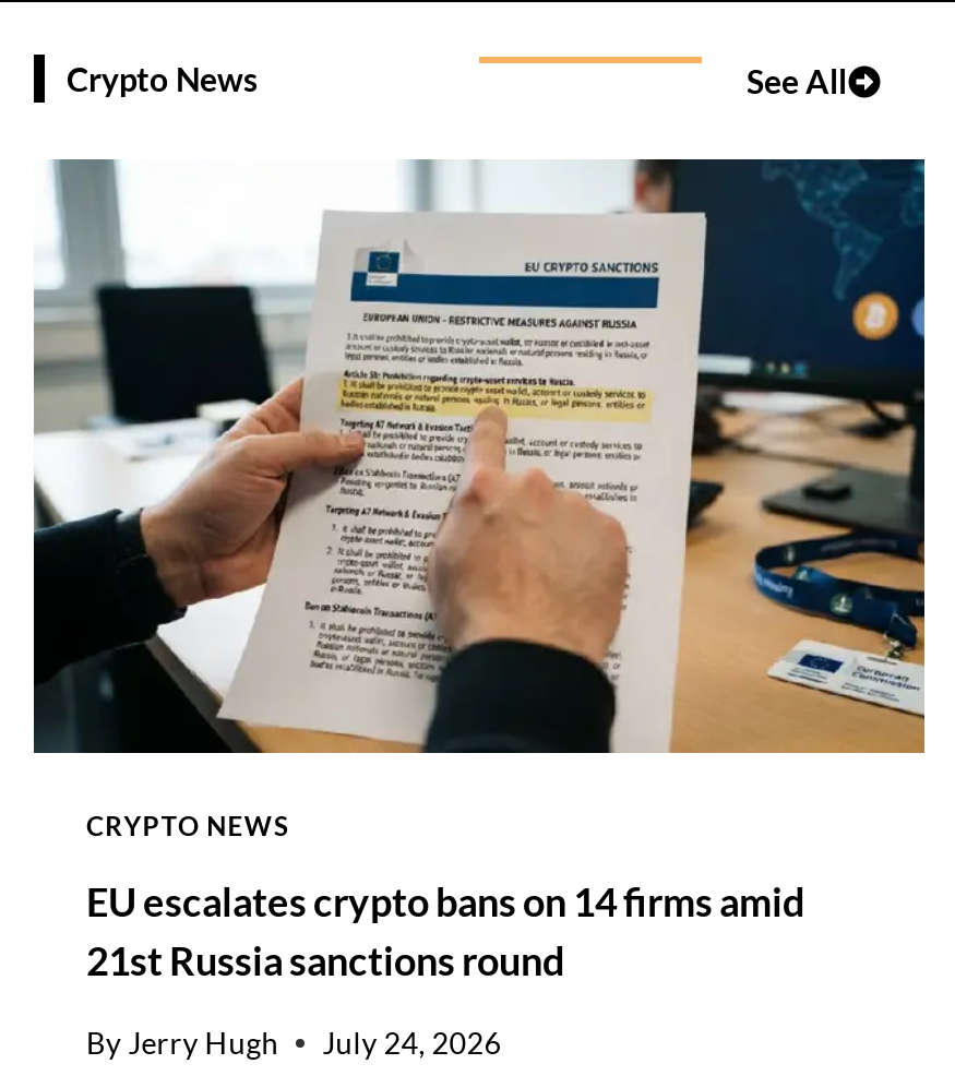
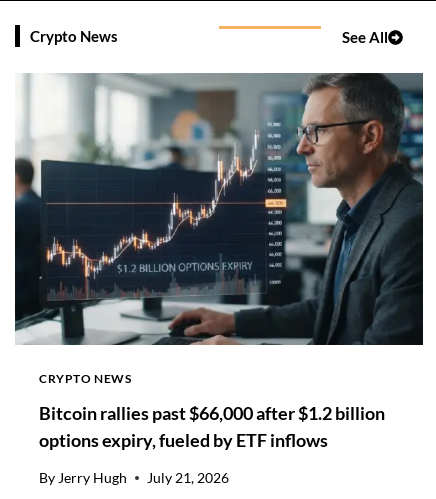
[32,157,927,755] [image] -> [14,72,424,346] [image]
[86,878,804,985] EU escalates crypto bans on 14 firms amid | 21st Russia sanctions round -> [39,402,385,451] Bitcoin rallies past $66,000 after $1.2 billion | options expiry, fueled by ETF inflows
[86,1025,501,1060] By Jerry Hugh July 24, 2026 -> [39,470,229,486] By Jerry Hugh July 21, 2026

